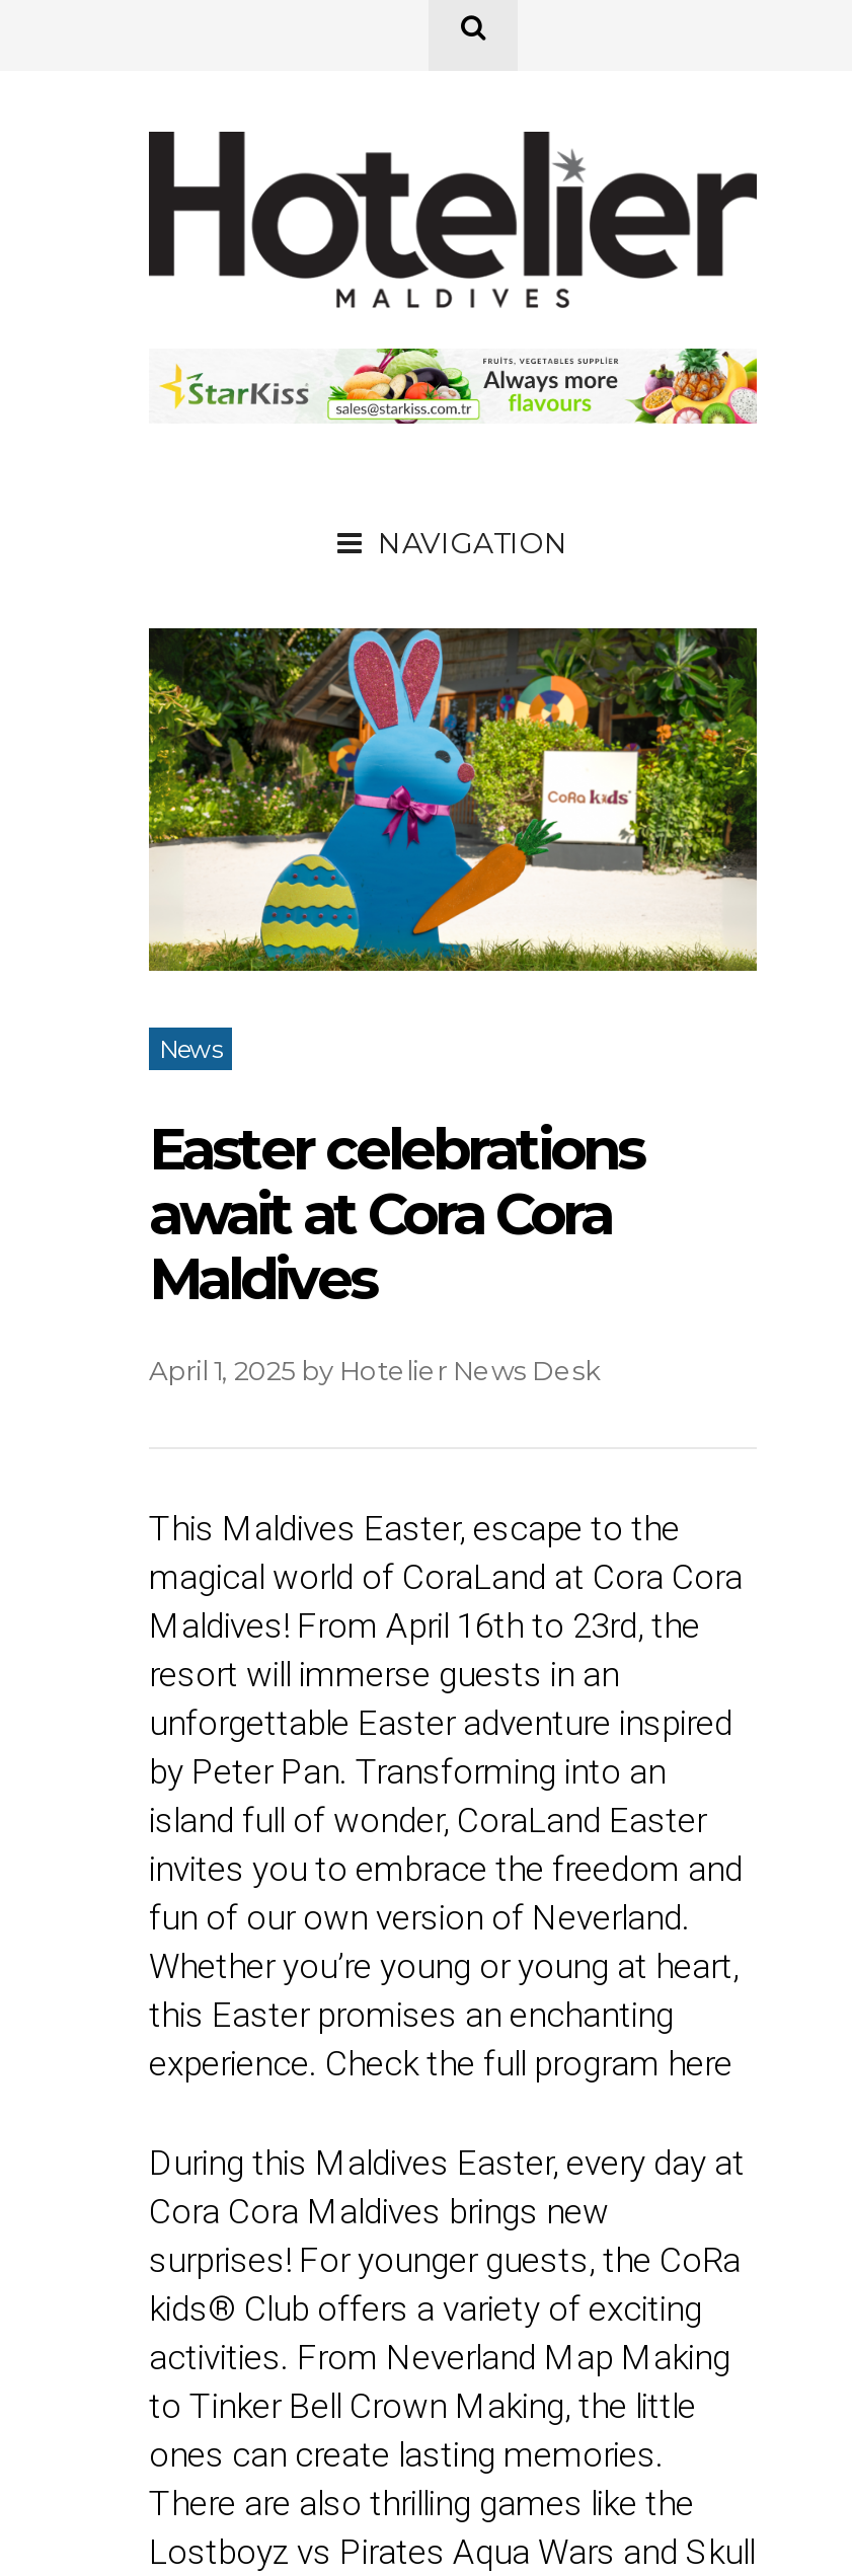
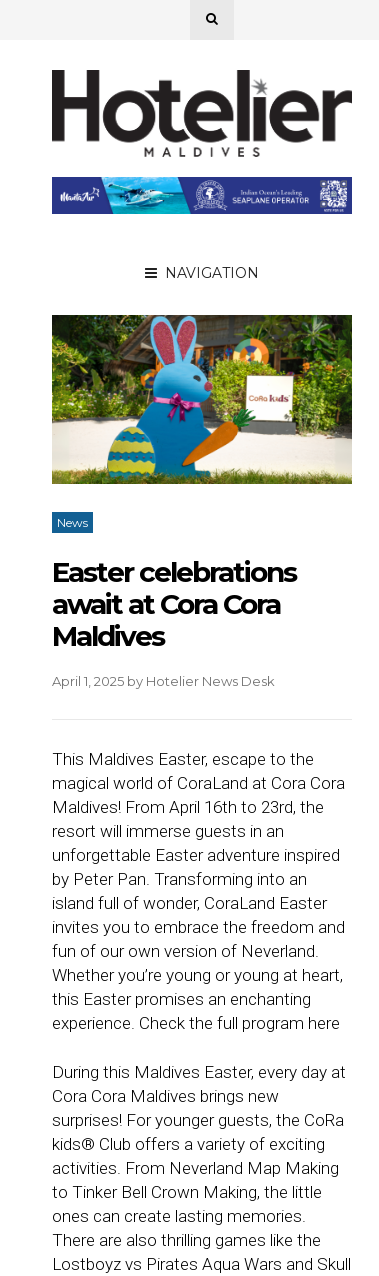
[149,347,759,426] [image] -> [51,176,353,215] [image]

